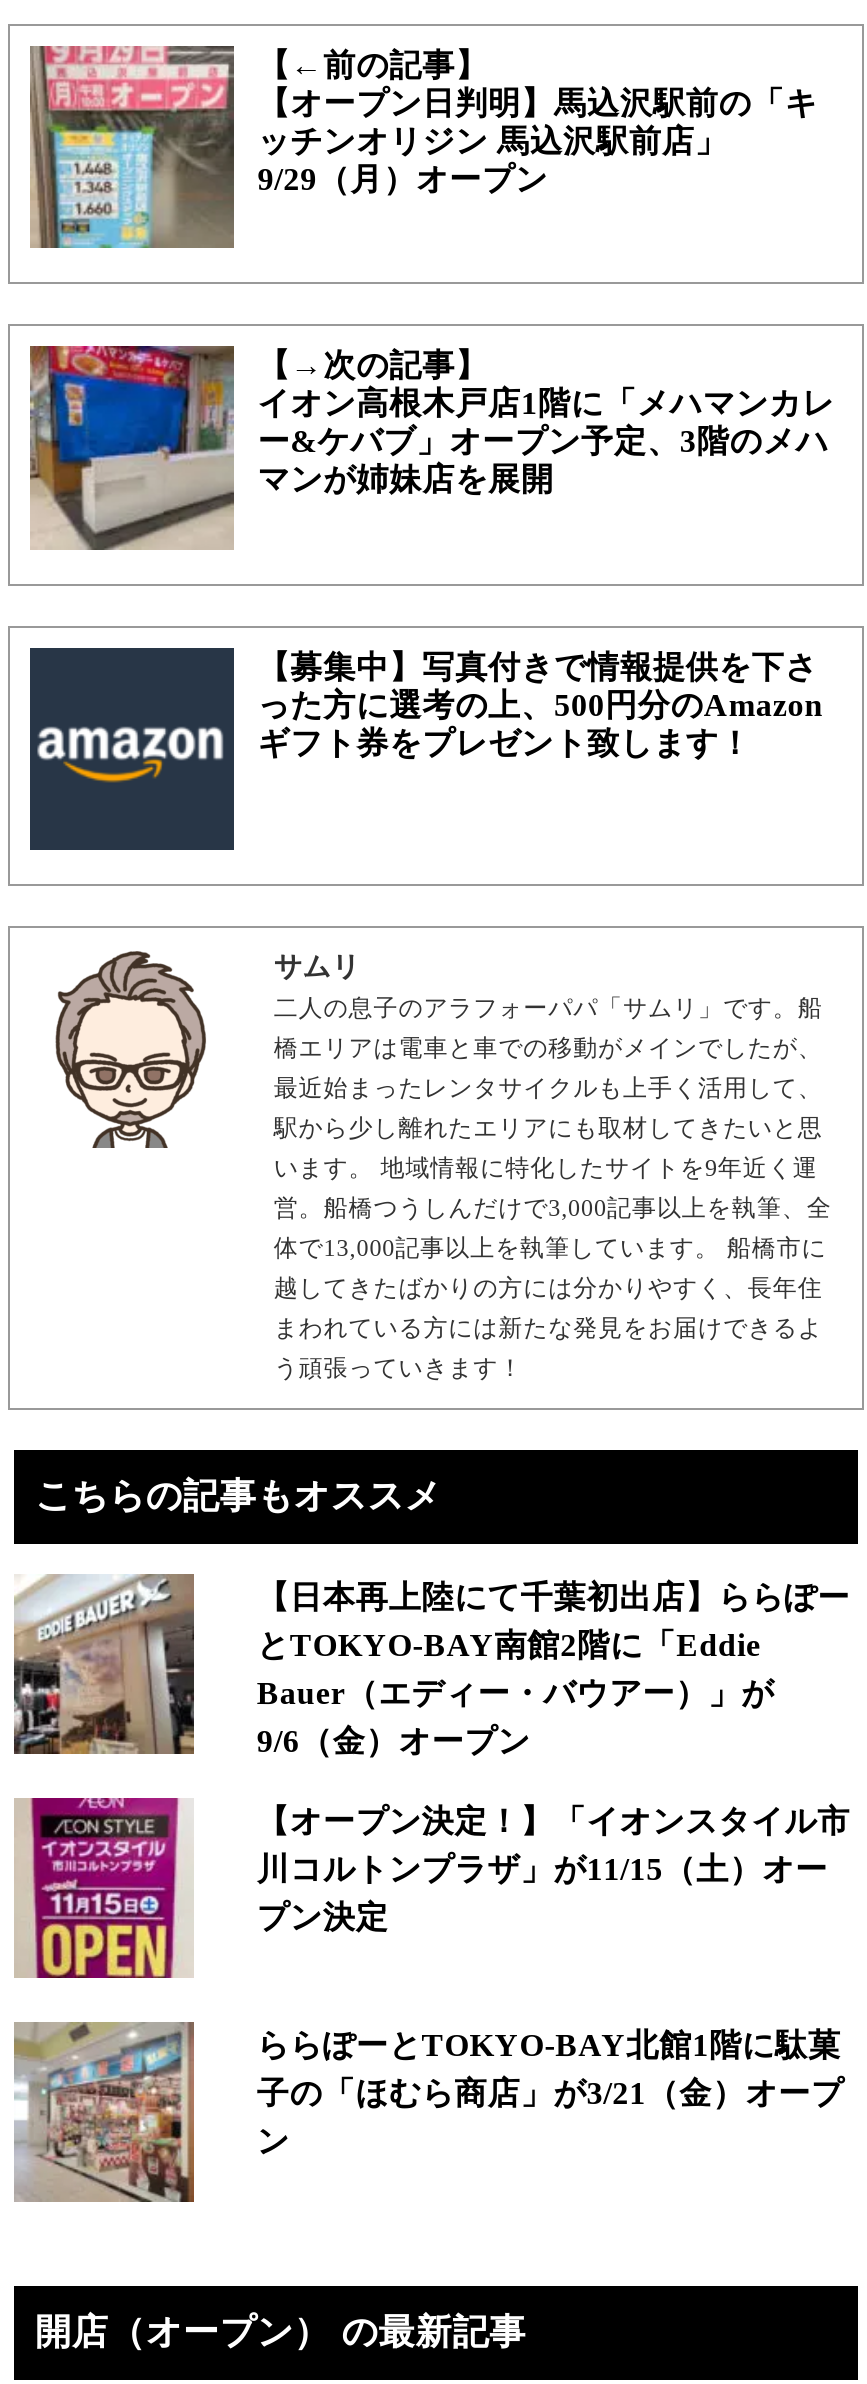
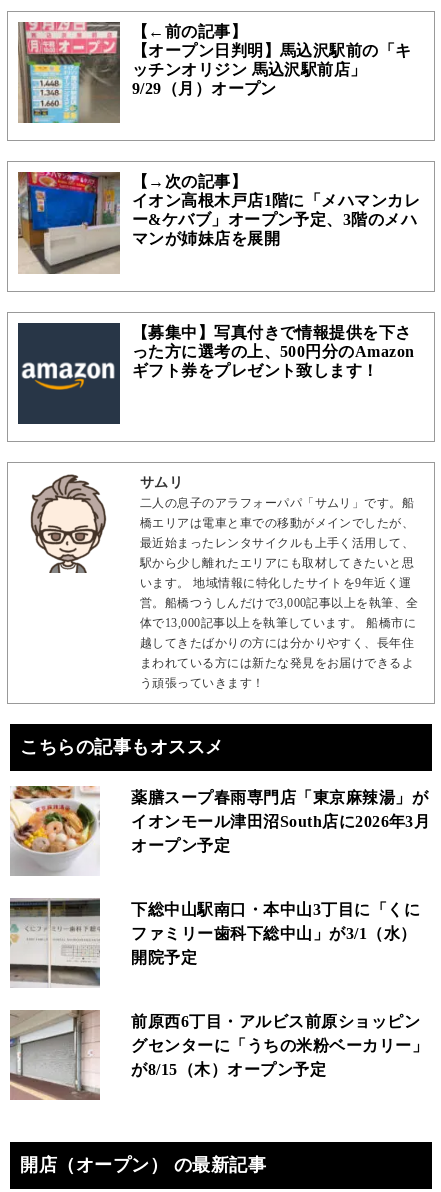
[12,1574,850,1758] [image] | 【日本再上陸にて千葉初出店】ららぽー | とTOKYO‐BAY南館2階に「Eddie | Bauer（エディー・バウアー）」が | 9/6（金）オープン -> [10,785,430,876] [image] | 薬膳スープ春雨専門店「東京麻辣湯」が | イオンモール津田沼South店に2026年3月 | オープン予定
[16,1796,850,1980] [image] | 【オープン決定！】「イオンスタイル市 | 川コルトンプラザ」が11/15（土）オー | プン決定 -> [10,898,420,988] [image] | 下総中山駅南口・本中山3丁目に「くに | ファミリー歯科下総中山」が3/1（水） | 開院予定
[14,2024,844,2202] [image] | ららぽーとTOKYO‐BAY北館1階に駄菓 | 子の「ほむら商店」が3/21（金）オープ | ン -> [10,1010,428,1100] [image] | 前原西6丁目・アルビス前原ショッピン | グセンターに「うちの米粉ベーカリー」 | が8/15（木）オープン予定

